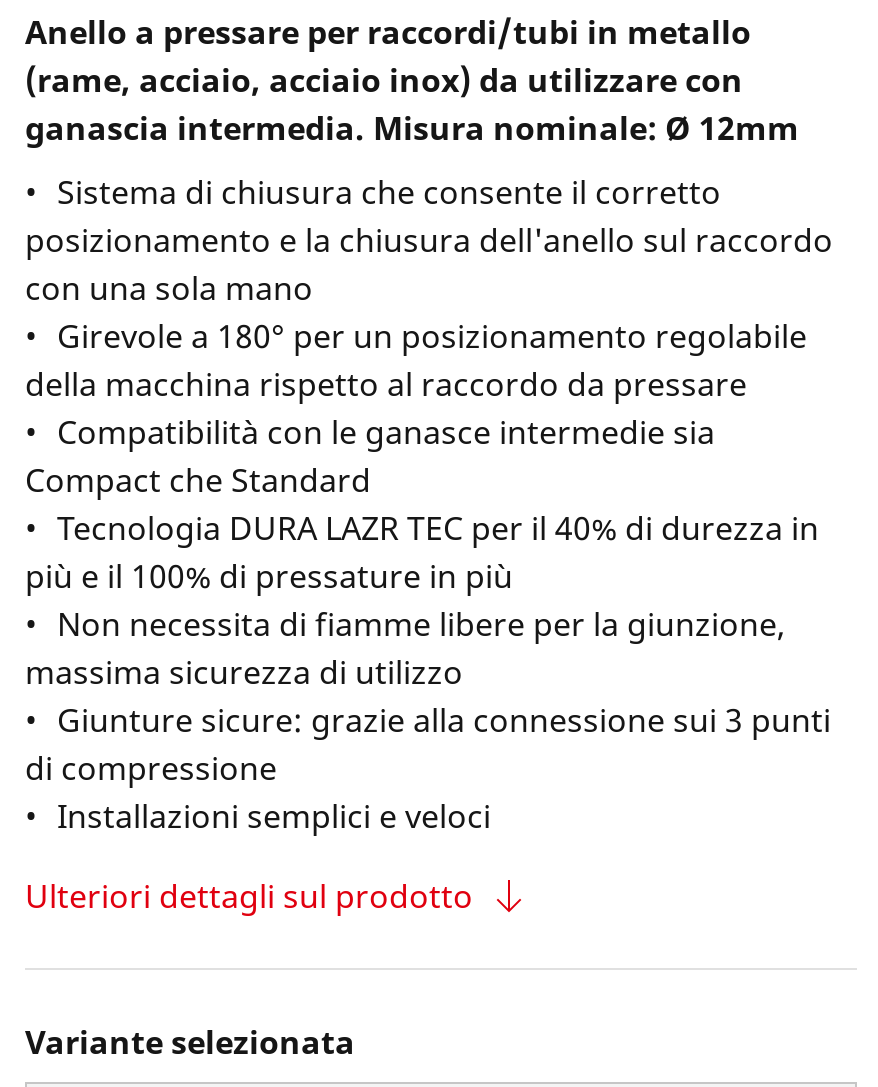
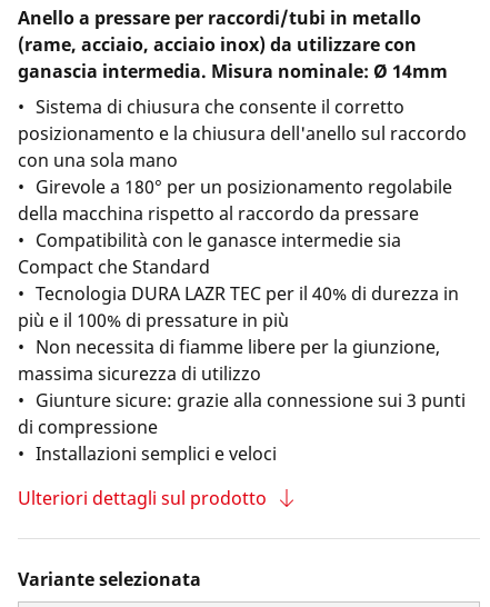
[25,106,799,150] ganascia intermedia. Misura nominale: Ø 12mm -> [18,59,448,83] ganascia intermedia. Misura nominale: Ø 14mm

